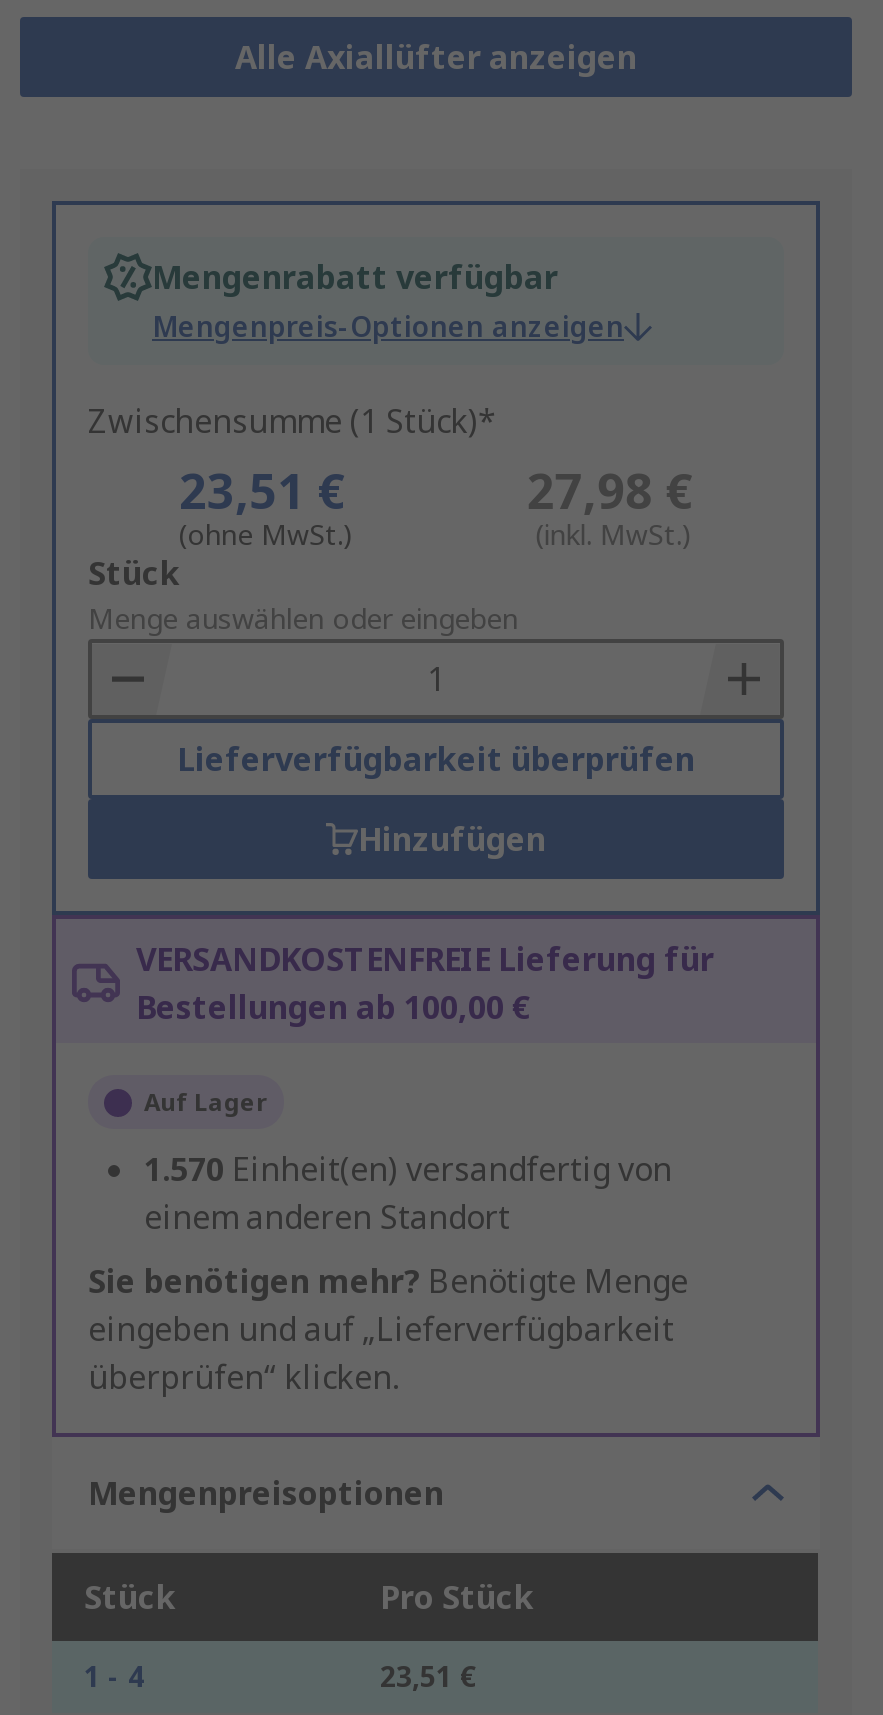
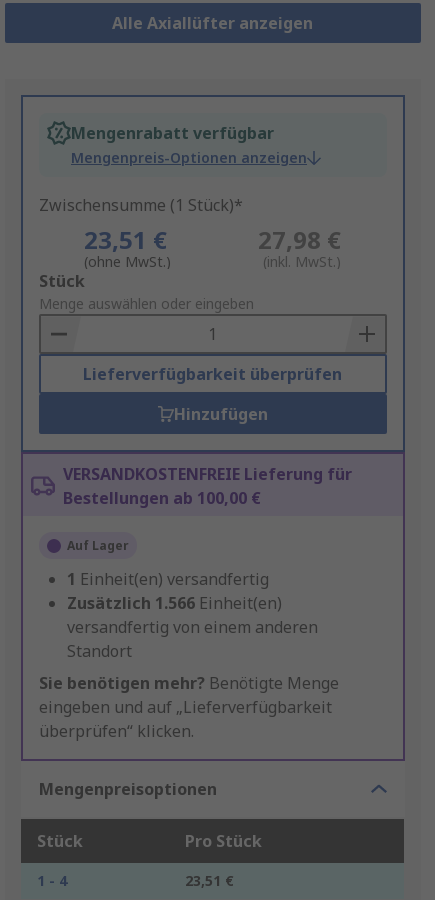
[144,1148,672,1240] 1.570 Einheit(en) versandfertig von | einem anderen Standort -> [67,568,318,662] 1 Einheit(en) versandfertig | Zusätzlich 1.566 Einheit(en) | versandfertig von einem anderen | Standort

